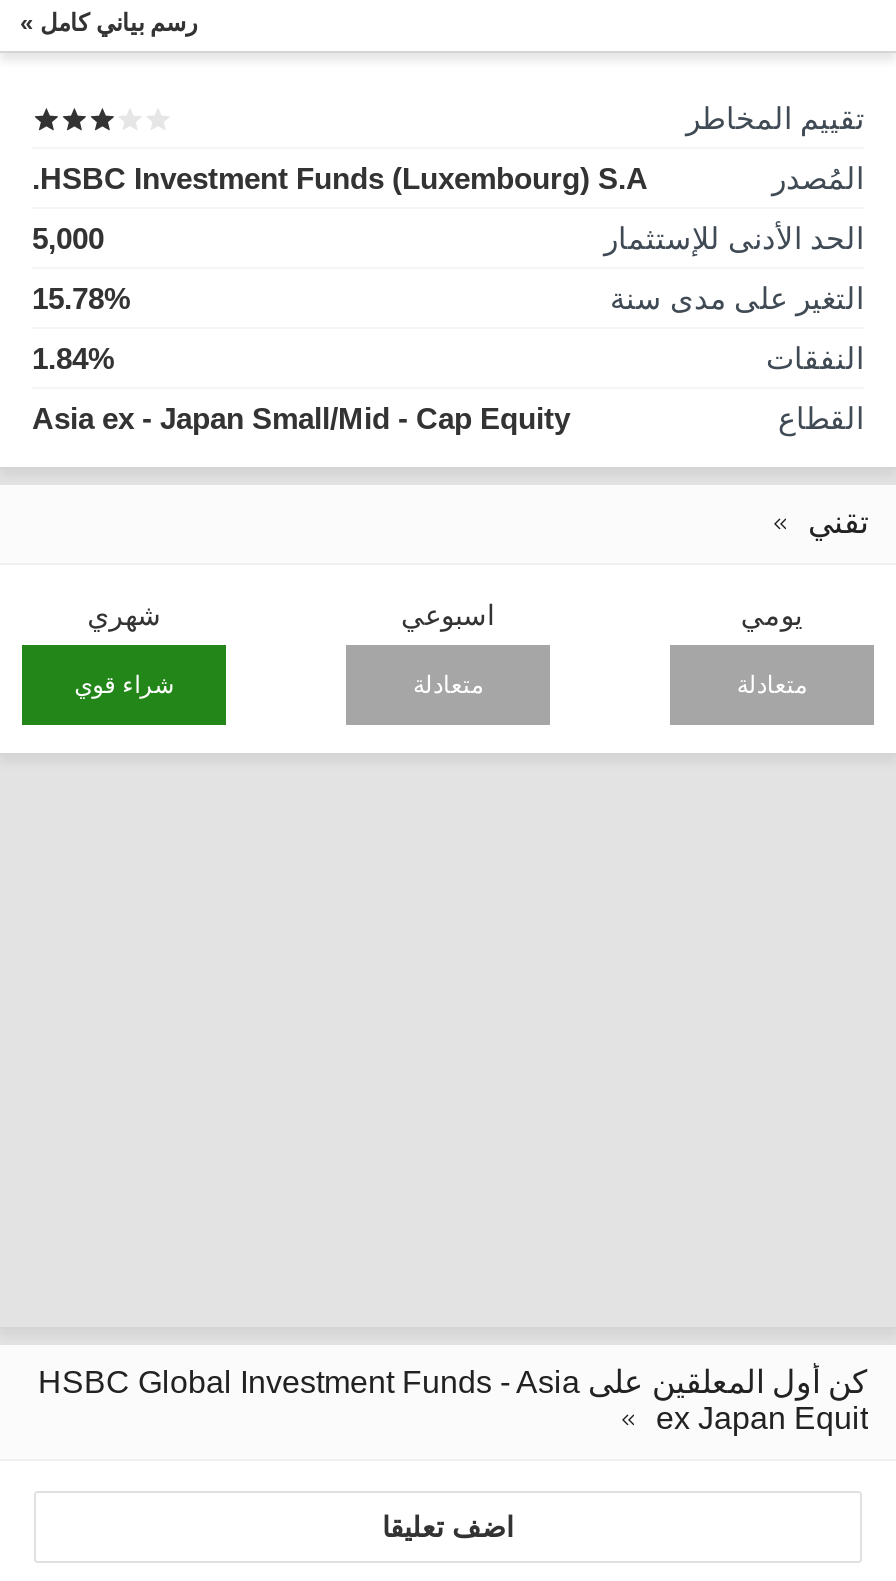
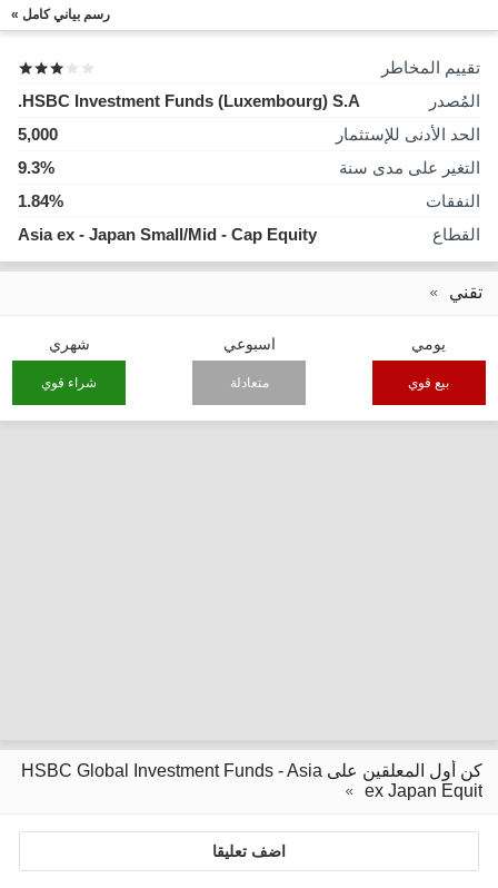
[32,281,130,315] 15.78% -> [18,158,54,177] 9.3%
[737,671,807,699] متعادلة -> [408,375,450,391] بيع قوي

